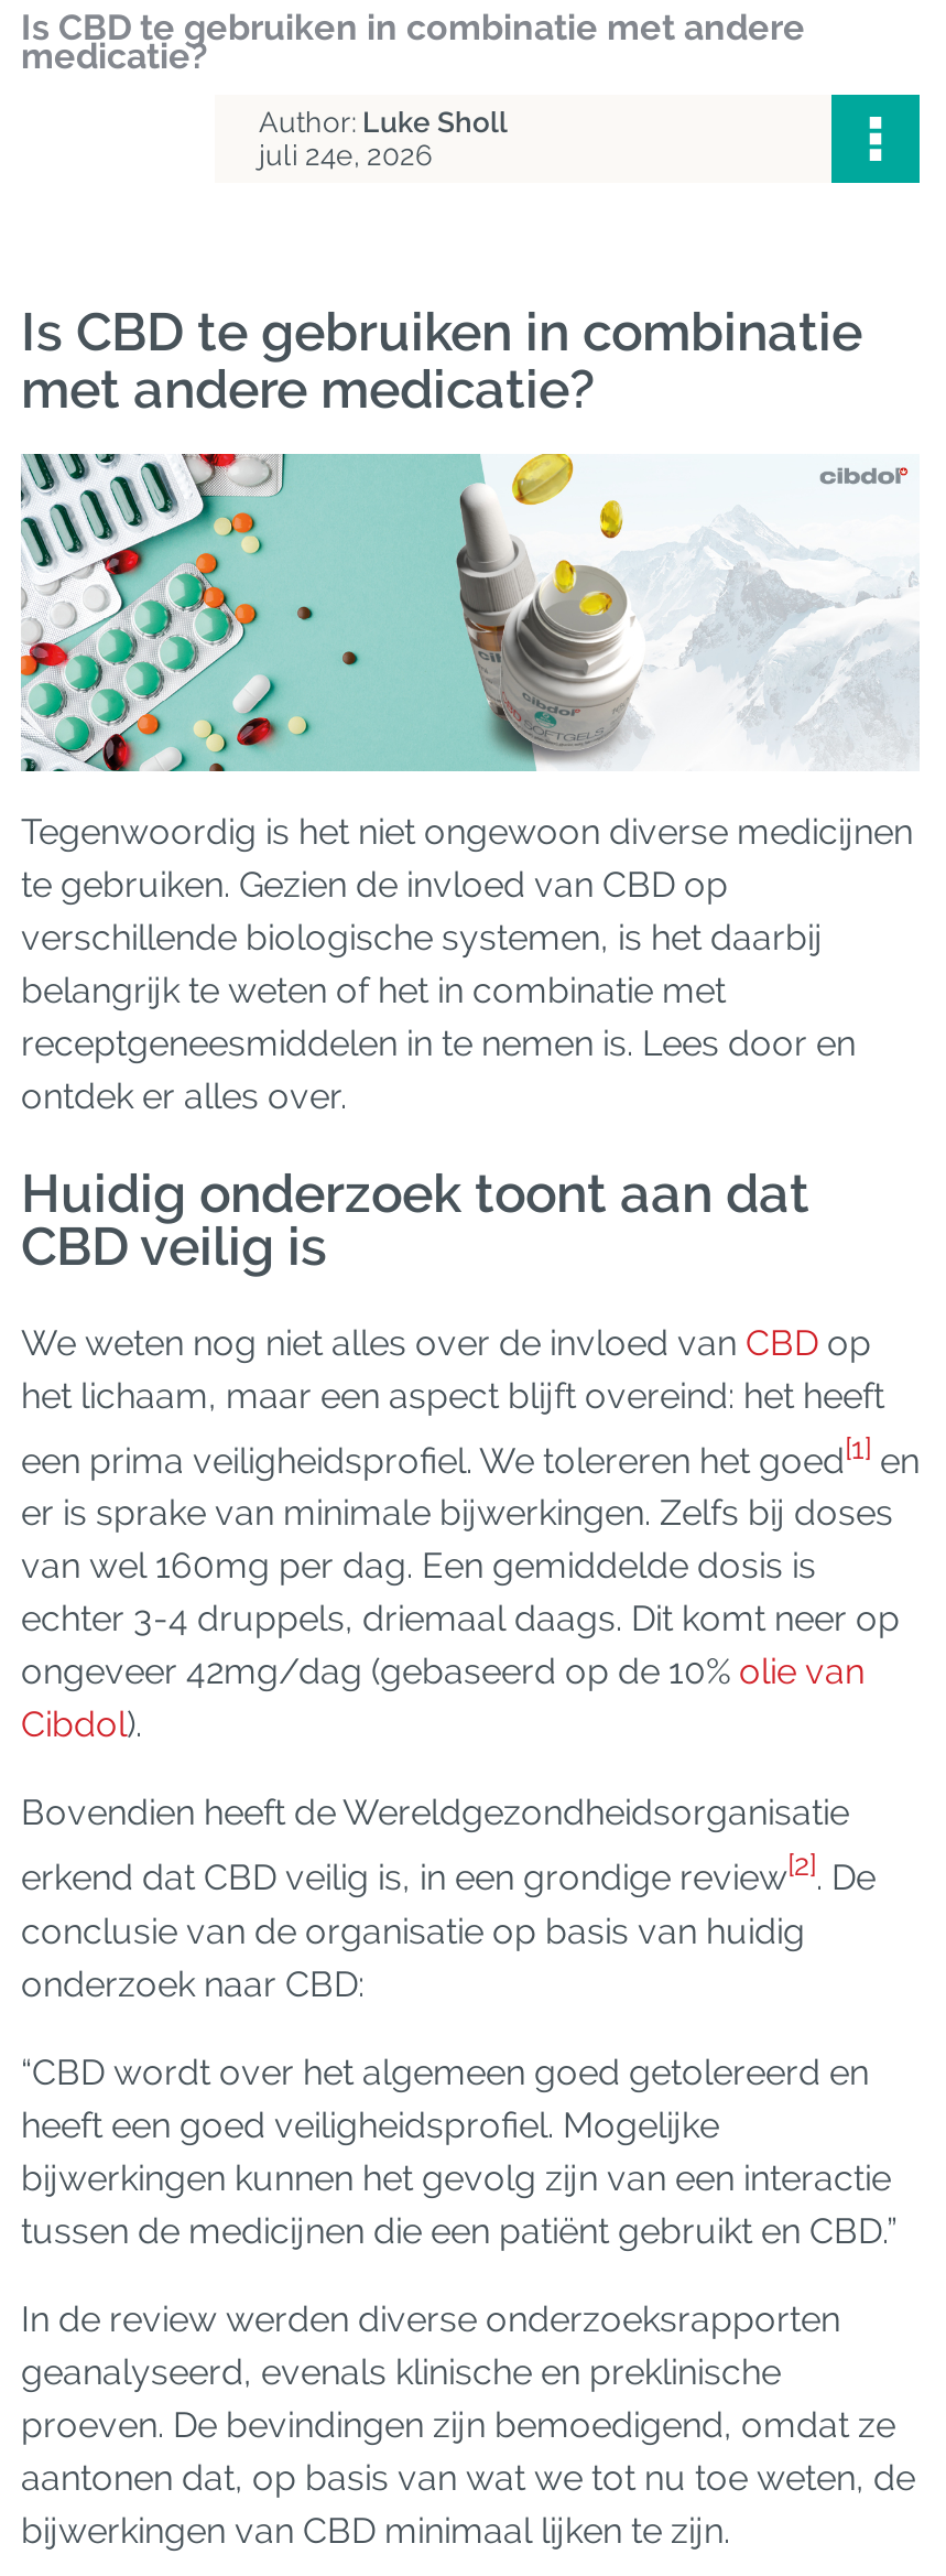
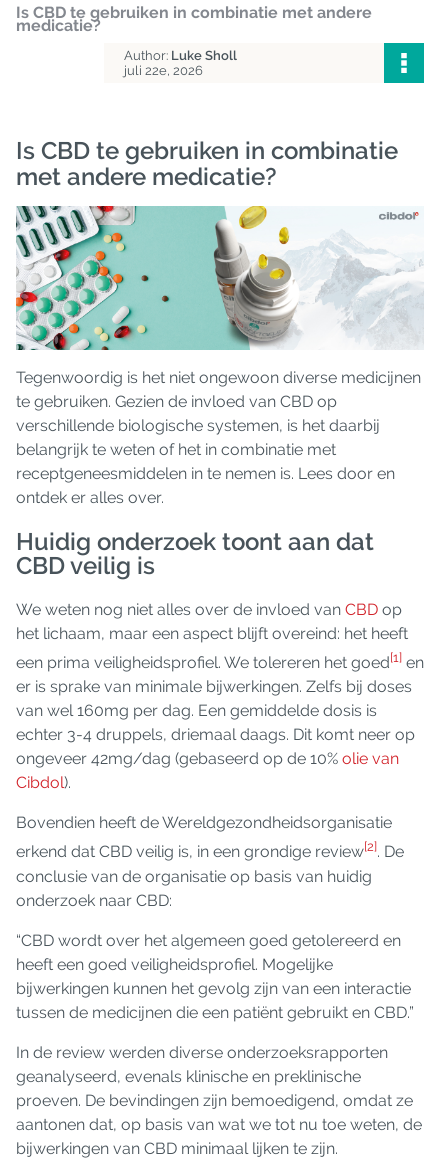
[259,139,433,172] juli 24e, 2026 -> [124,63,203,78] juli 22e, 2026

